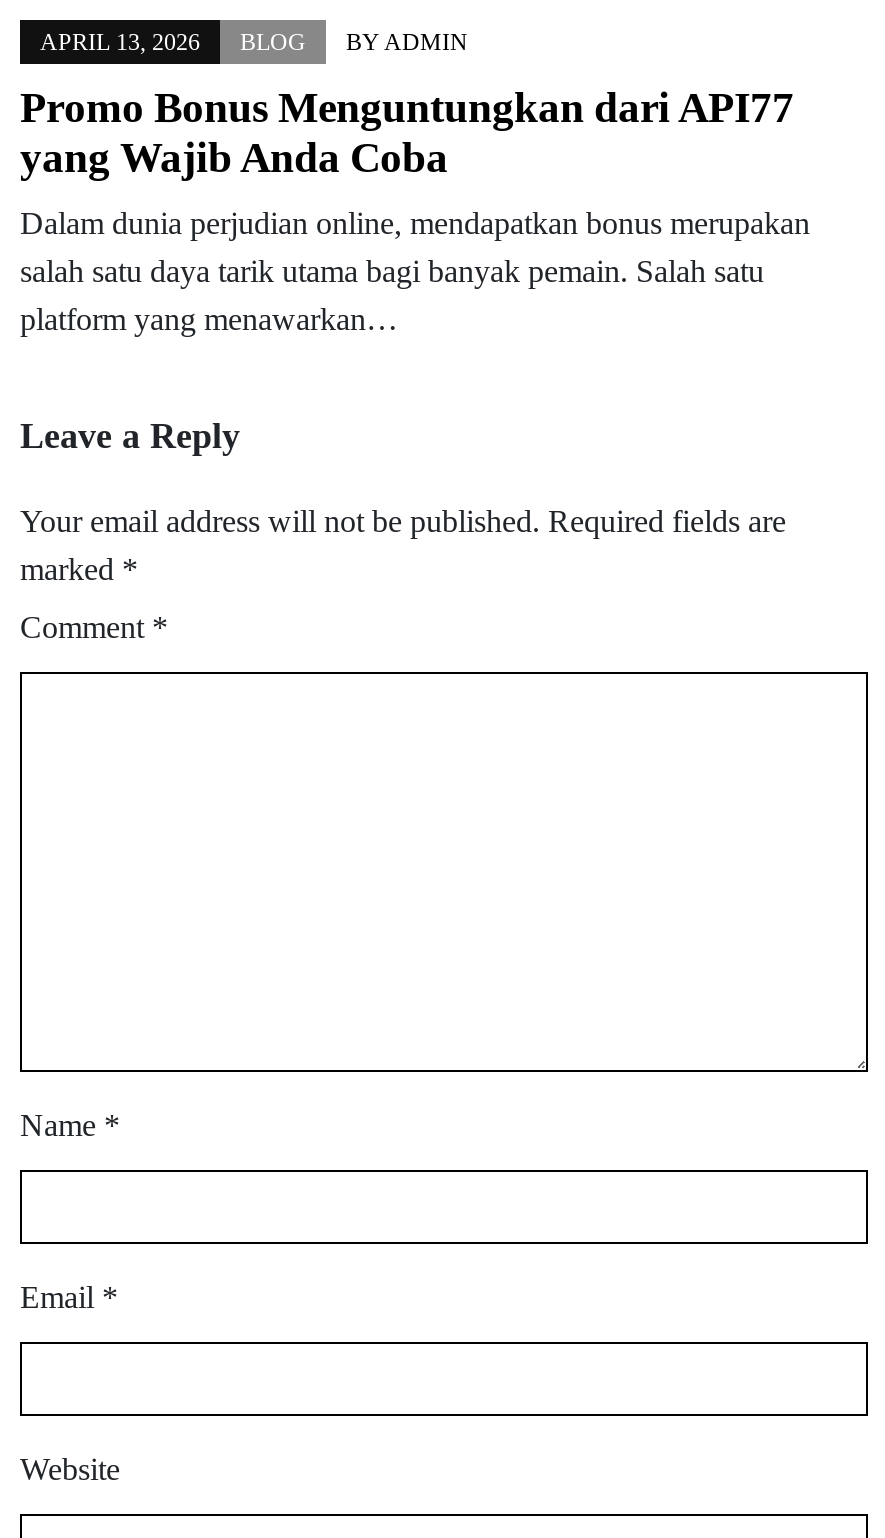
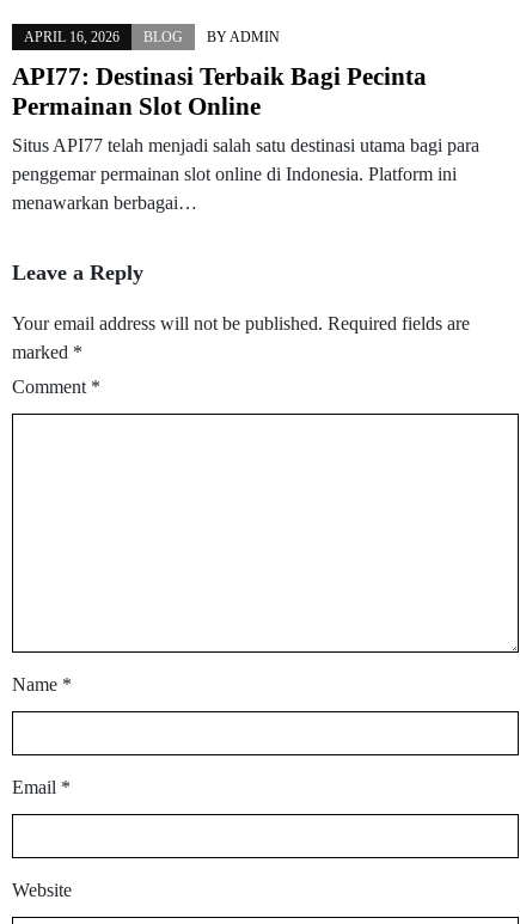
[40,27,468,55] APRIL 13, 2026 BLOG BY ADMIN -> [24,28,280,45] APRIL 16, 2026 BLOG BY ADMIN
[20,83,794,181] Promo Bonus Menguntungkan dari API77 | yang Wajib Anda Coba -> [12,62,427,120] API77: Destinasi Terbaik Bagi Pecinta | Permainan Slot Online
[20,205,810,335] Dalam dunia perjudian online, mendapatkan bonus merupakan | salah satu daya tarik utama bagi banyak pemain. Salah satu | platform yang menawarkan… -> [12,134,479,212] Situs API77 telah menjadi salah satu destinasi utama bagi para | penggemar permainan slot online di Indonesia. Platform ini | menawarkan berbagai…

